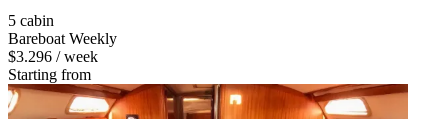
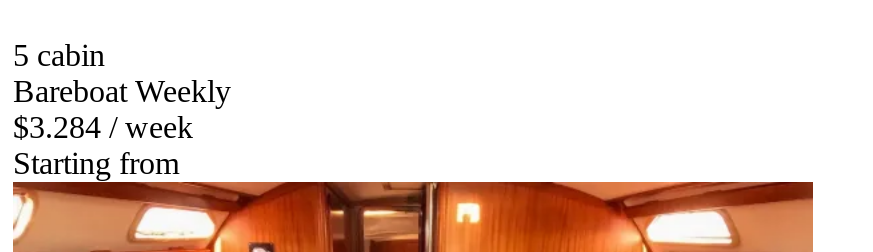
[8,48,98,65] $3.296 / week -> [13,109,193,143] $3.284 / week

